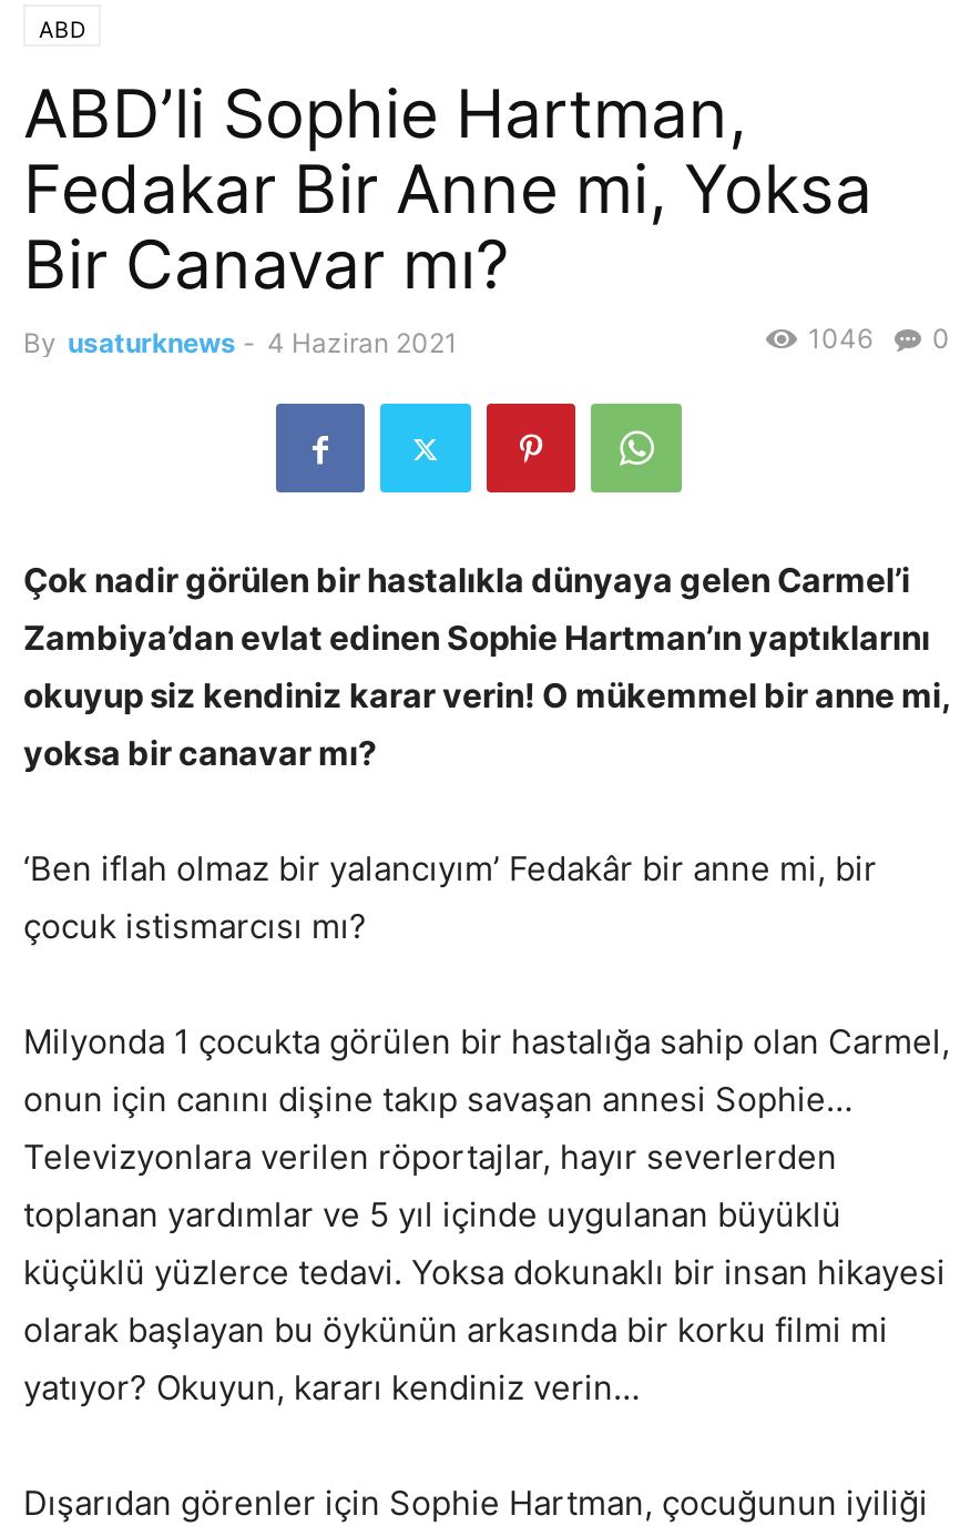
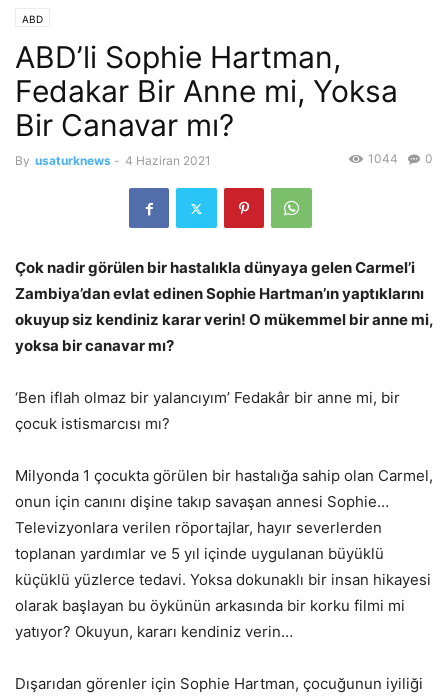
[808,322,950,355] 1046 0 -> [368,151,433,166] 1044 0

